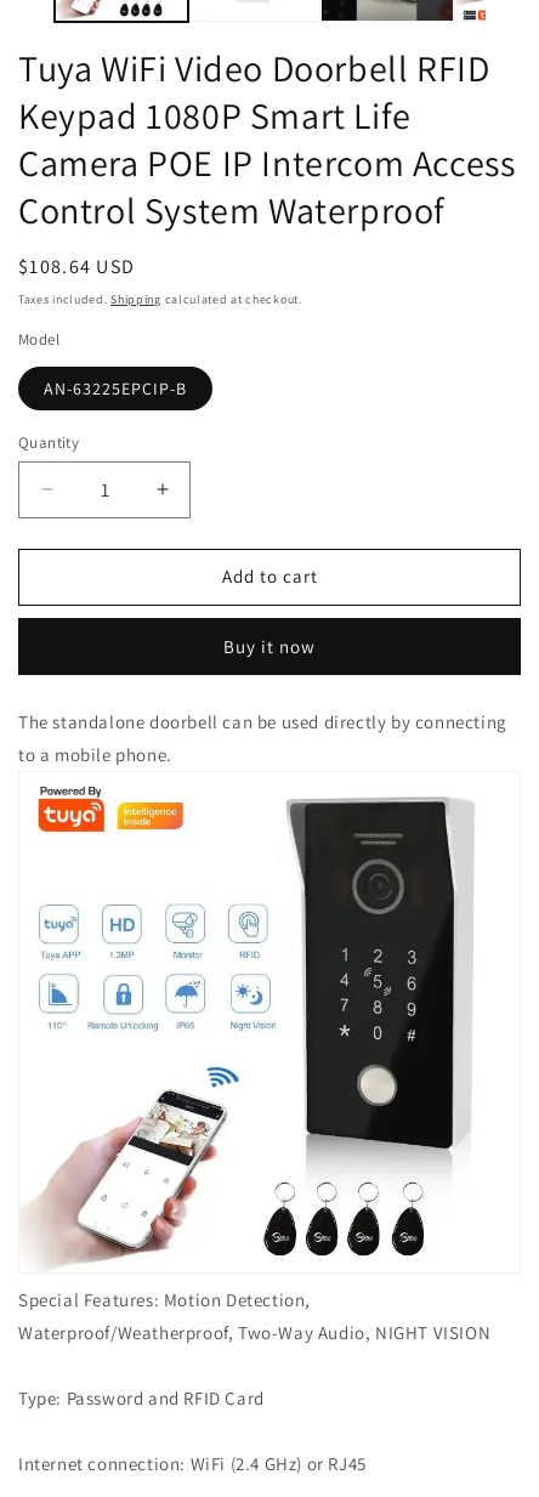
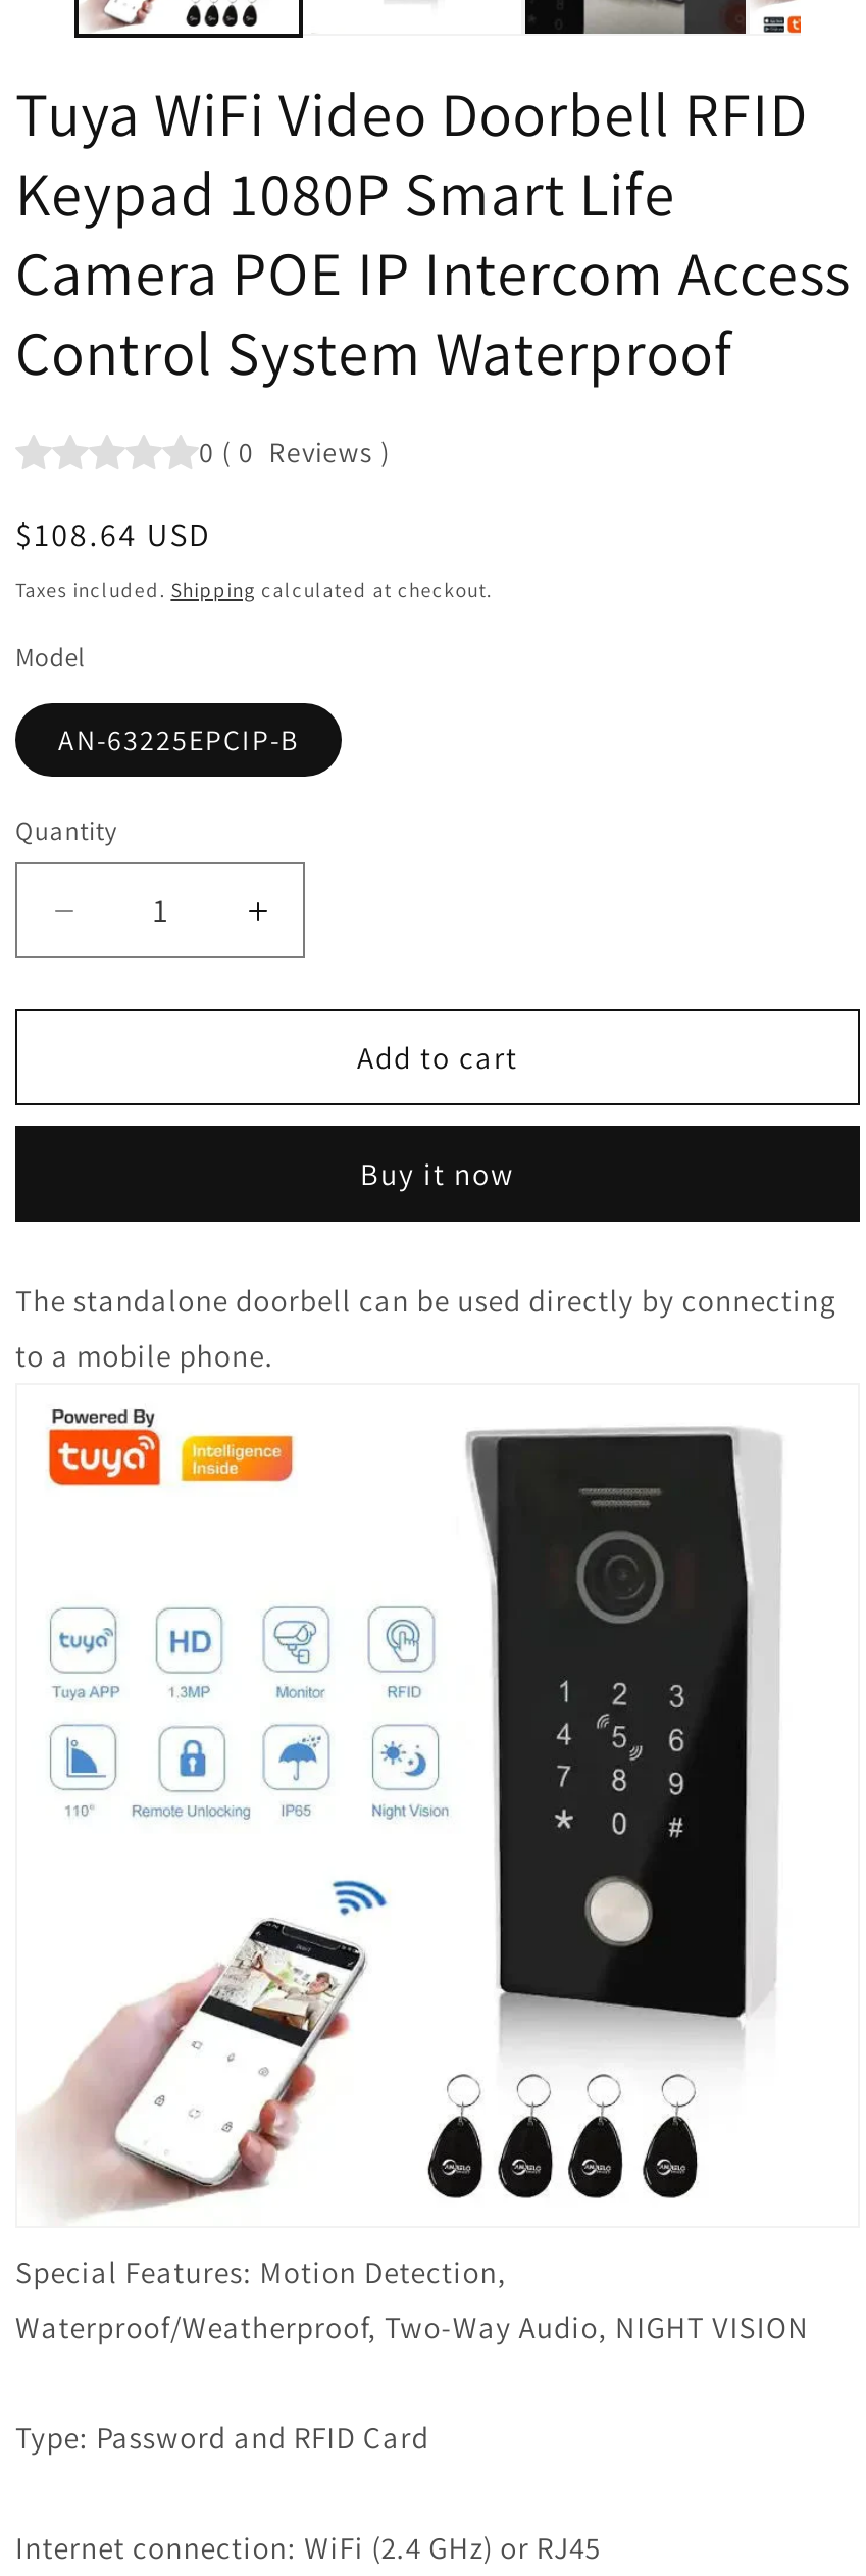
none -> [199,434,390,471] 0 ( 0 Reviews )

